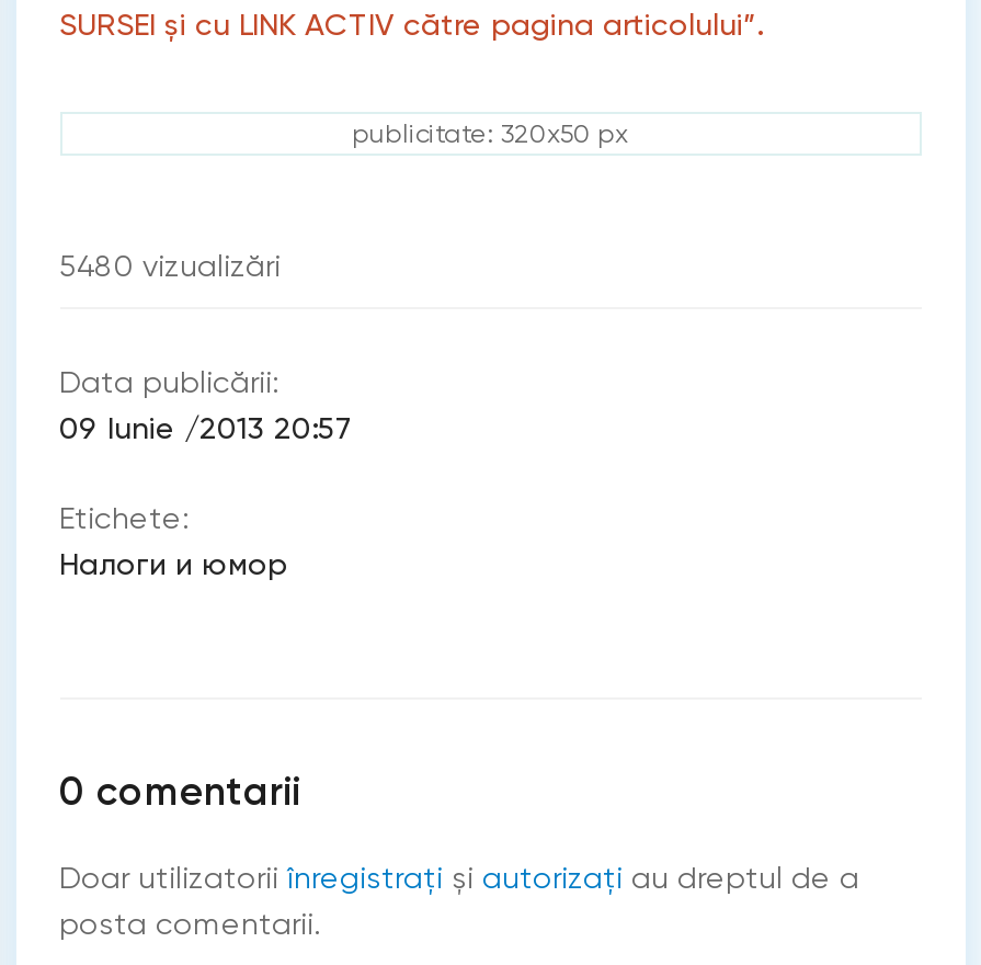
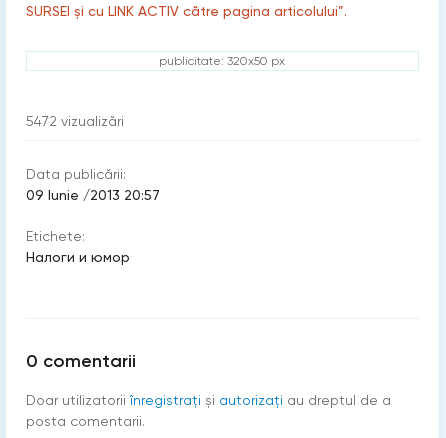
[59,247,281,282] 5480 vizualizări -> [25,113,123,129] 5472 vizualizări

